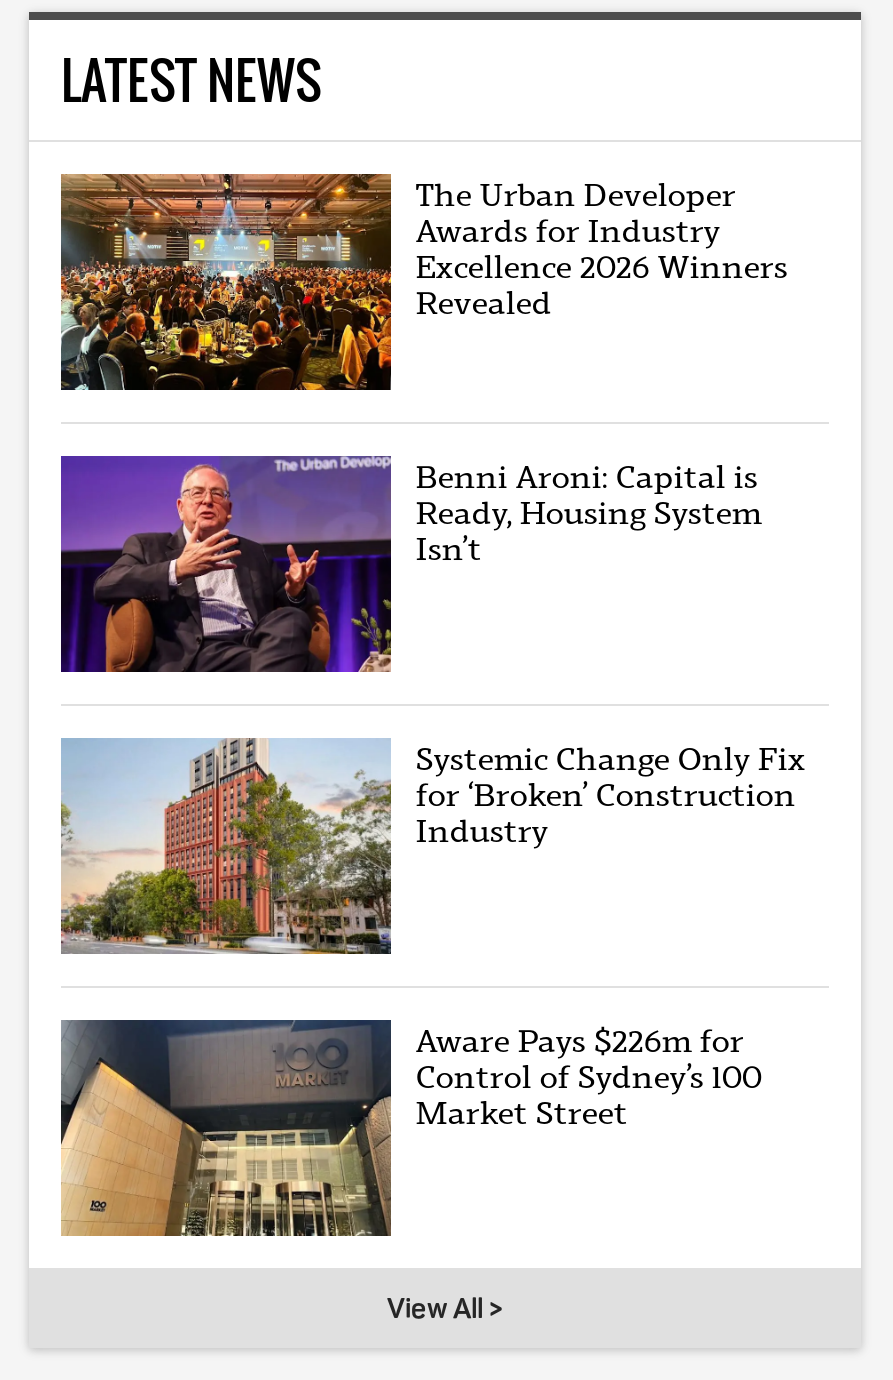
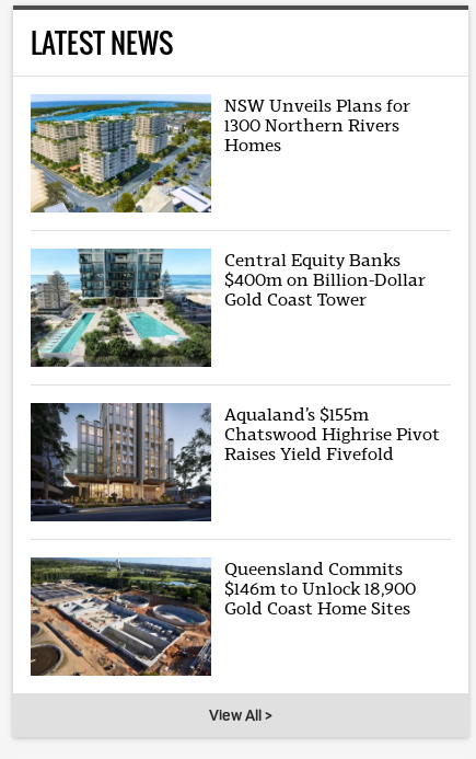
[59,172,788,392] [image] | The Urban Developer | Awards for Industry | Excellence 2026 Winners | Revealed -> [30,94,411,214] [image] | NSW Unveils Plans for | 1300 Northern Rivers | Homes
[59,454,762,674] [image] | Benni Aroni: Capital is | Ready, Housing System | Isn’t -> [30,248,426,368] [image] | Central Equity Banks | $400m on Billion-Dollar | Gold Coast Tower
[59,738,806,956] [image] | Systemic Change Only Fix | for ‘Broken’ Construction | Industry -> [30,402,440,522] [image] | Aqualand’s $155m | Chatswood Highrise Pivot | Raises Yield Fivefold
[59,1018,762,1238] [image] | Aware Pays $226m for | Control of Sydney’s 100 | Market Street -> [30,556,416,677] [image] | Queensland Commits | $146m to Unlock 18,900 | Gold Coast Home Sites

